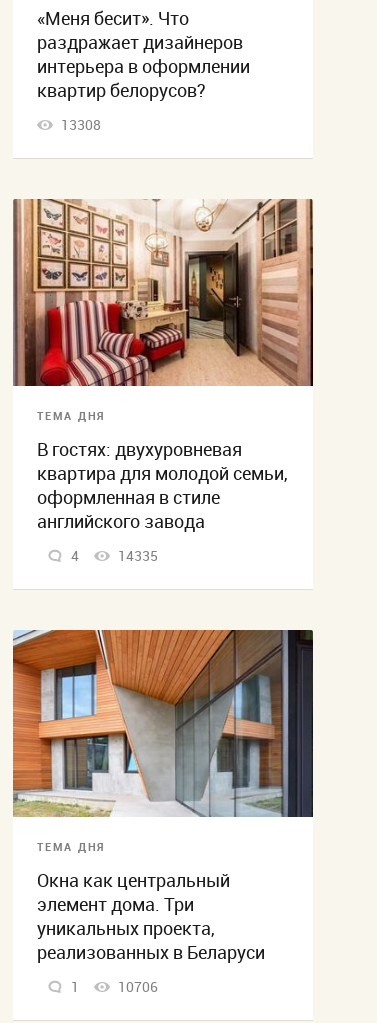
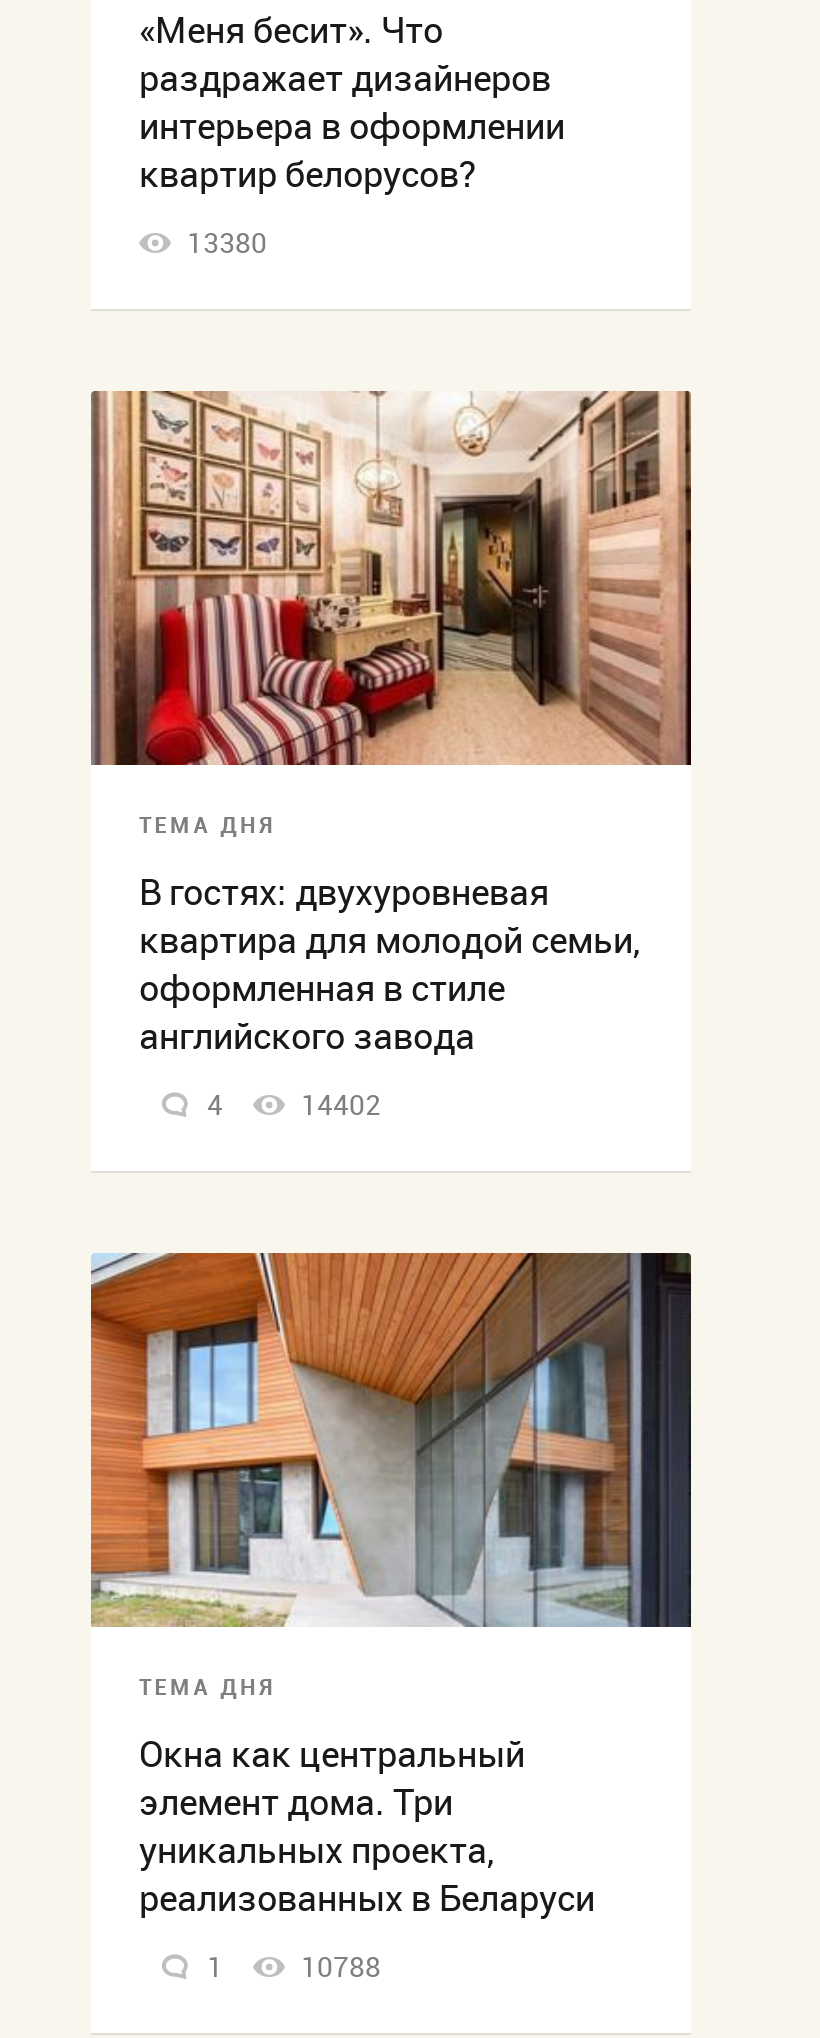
[61,117,101,133] 13308 -> [187,227,267,259] 13380
[118,548,158,564] 14335 -> [301,1089,381,1121] 14402
[118,979,158,995] 10706 -> [301,1951,381,1983] 10788

